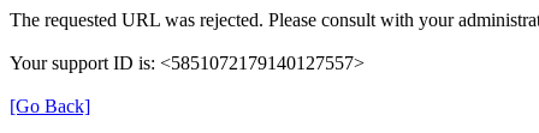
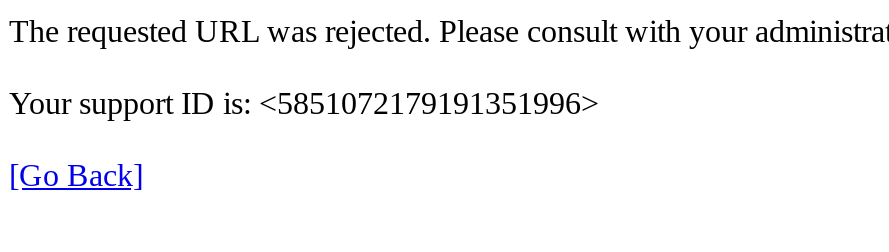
[10,53,365,73] Your support ID is: <5851072179140127557> -> [9,86,599,120] Your support ID is: <5851072179191351996>

